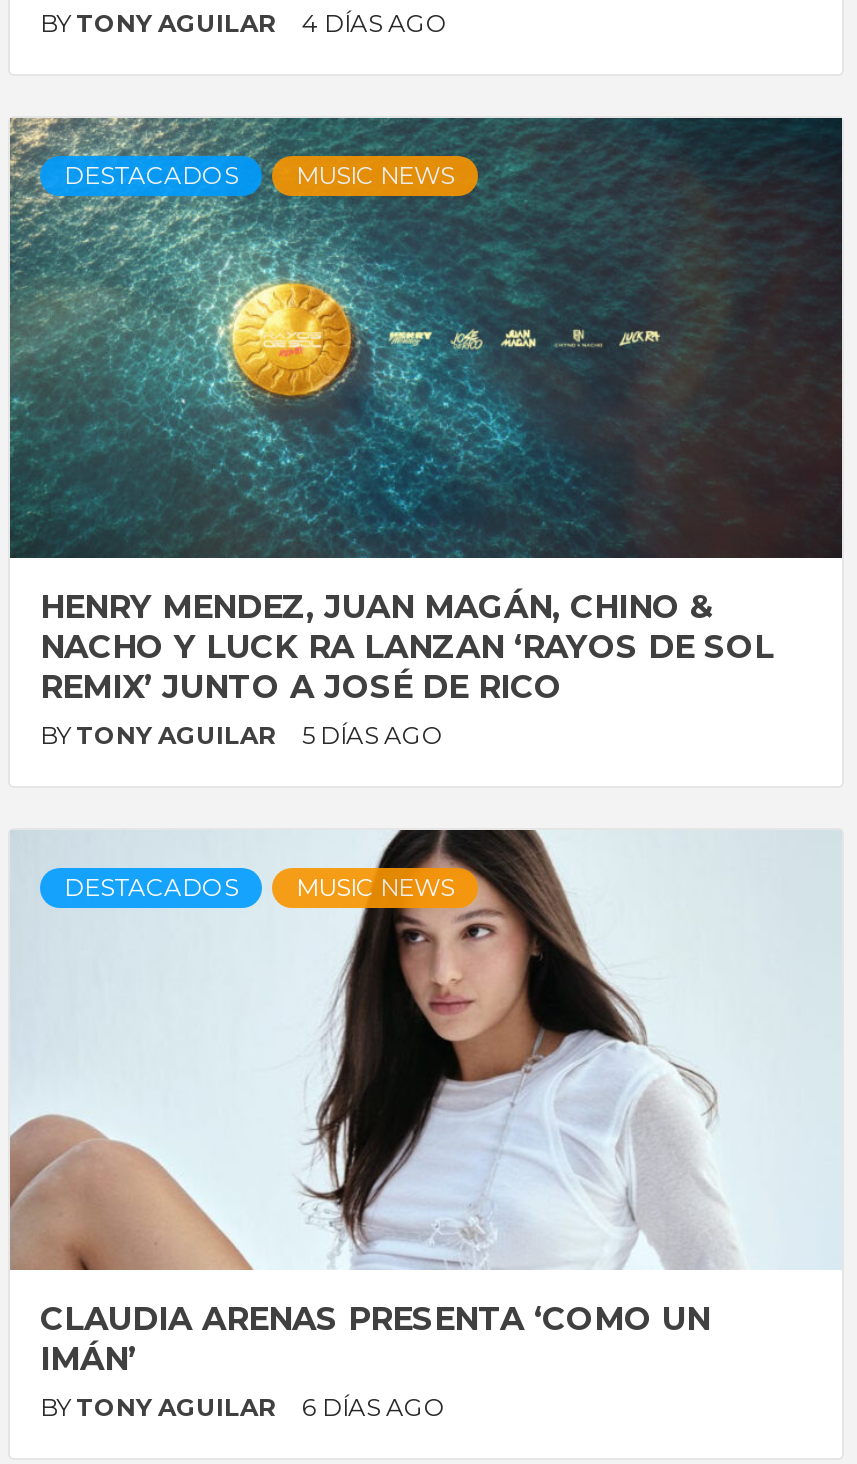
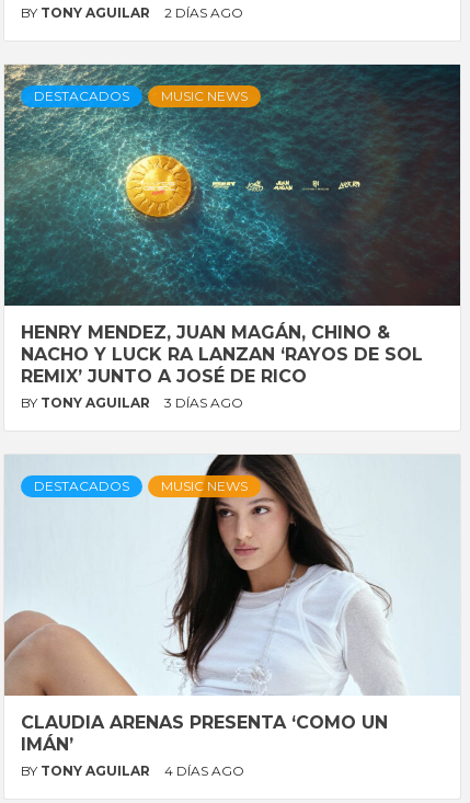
[40,8,448,38] BY TONY AGUILAR 4 DÍAS AGO -> [21,4,243,21] BY TONY AGUILAR 2 DÍAS AGO
[40,720,444,750] BY TONY AGUILAR 5 DÍAS AGO -> [21,394,243,411] BY TONY AGUILAR 3 DÍAS AGO
[40,1392,446,1422] BY TONY AGUILAR 6 DÍAS AGO -> [21,762,244,779] BY TONY AGUILAR 4 DÍAS AGO

